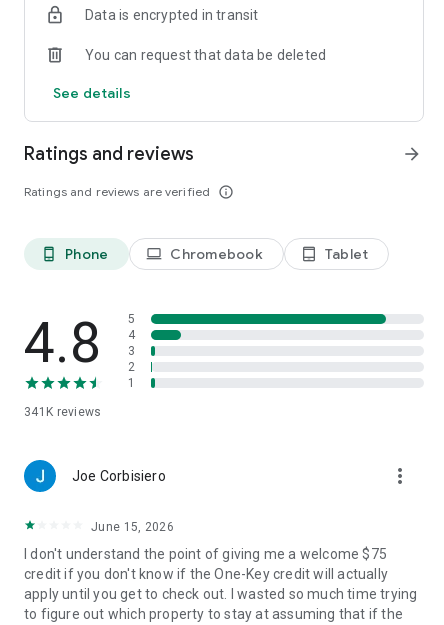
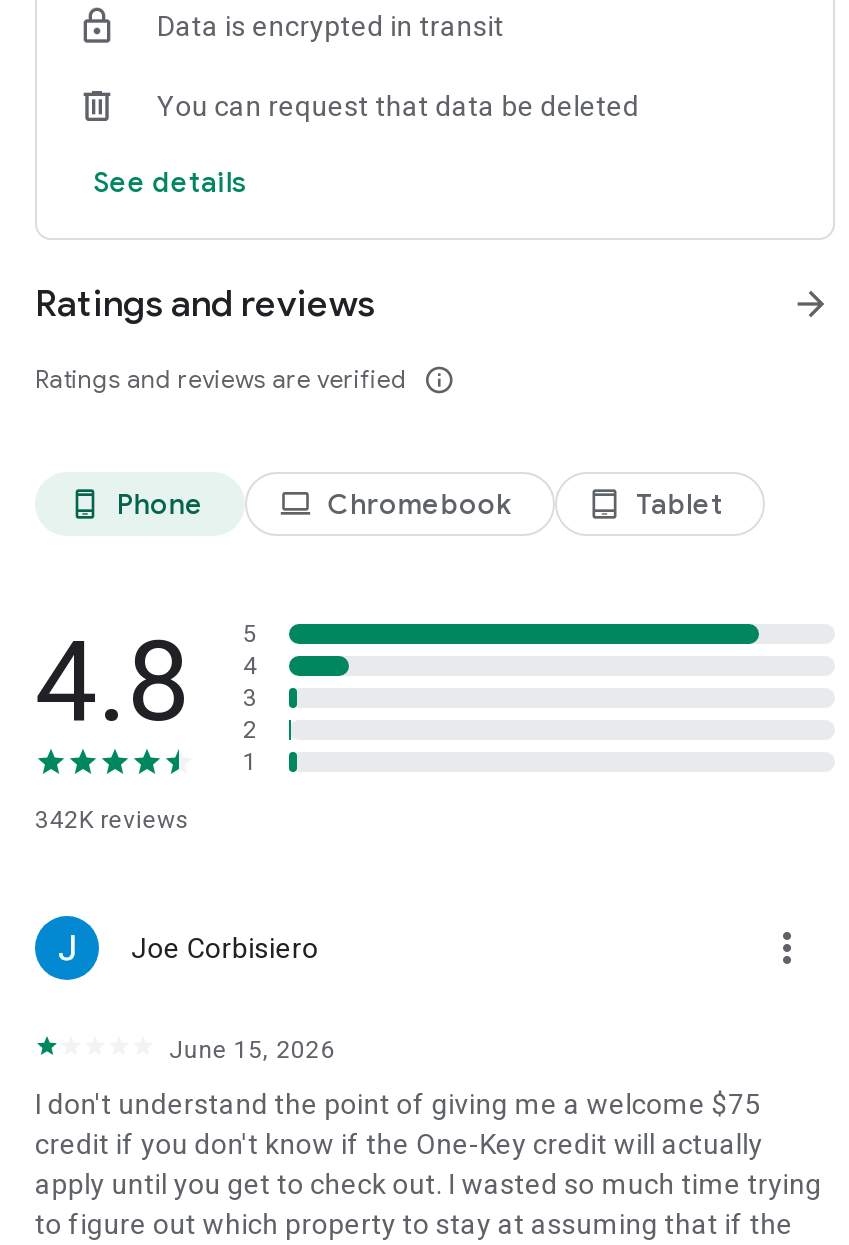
[24,405,102,419] 341K reviews -> [35,806,190,834] 342K reviews

